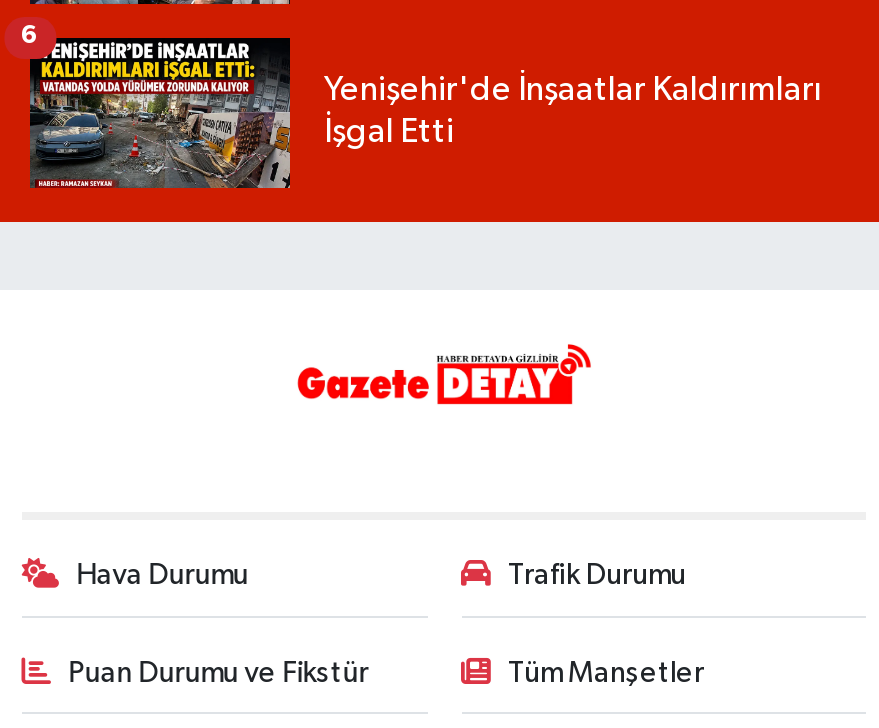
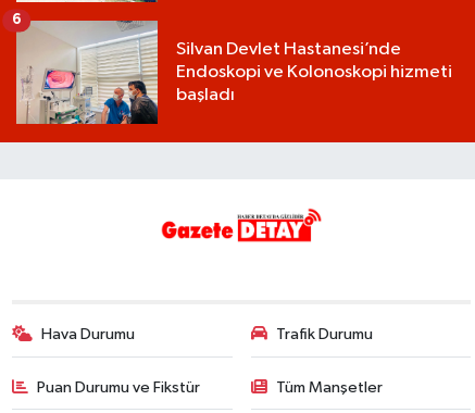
[28,36,822,190] [image] | Yenişehir'de İnşaatlar Kaldırımları | İşgal Etti -> [15,20,452,125] [image] | Silvan Devlet Hastanesi’nde | Endoskopi ve Kolonoskopi hizmeti | başladı

